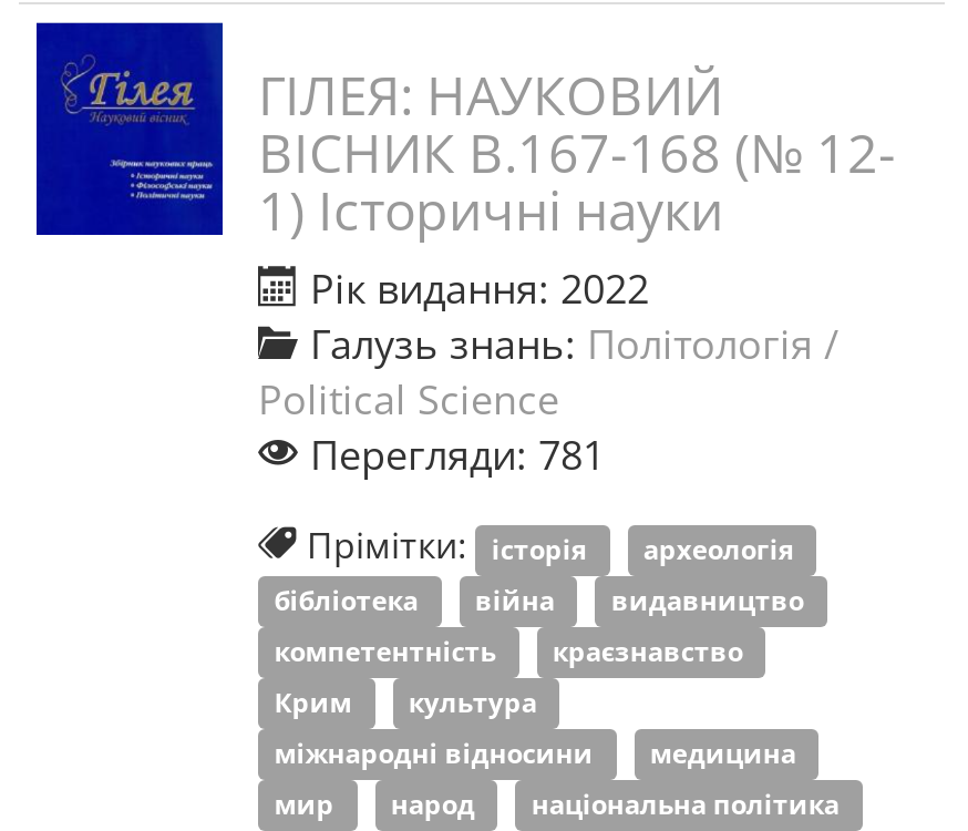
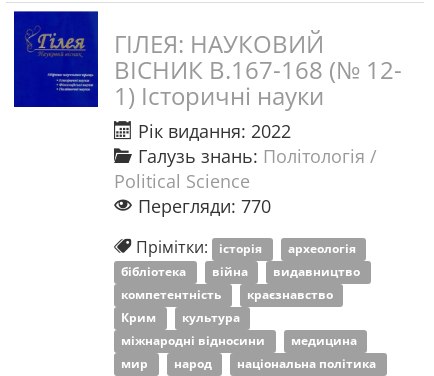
[299,428,605,481] Перегляди: 781 -> [132,194,270,218] Перегляди: 770

